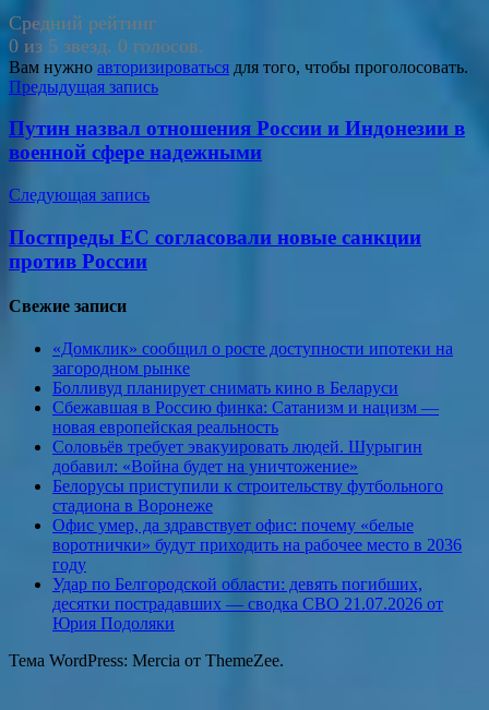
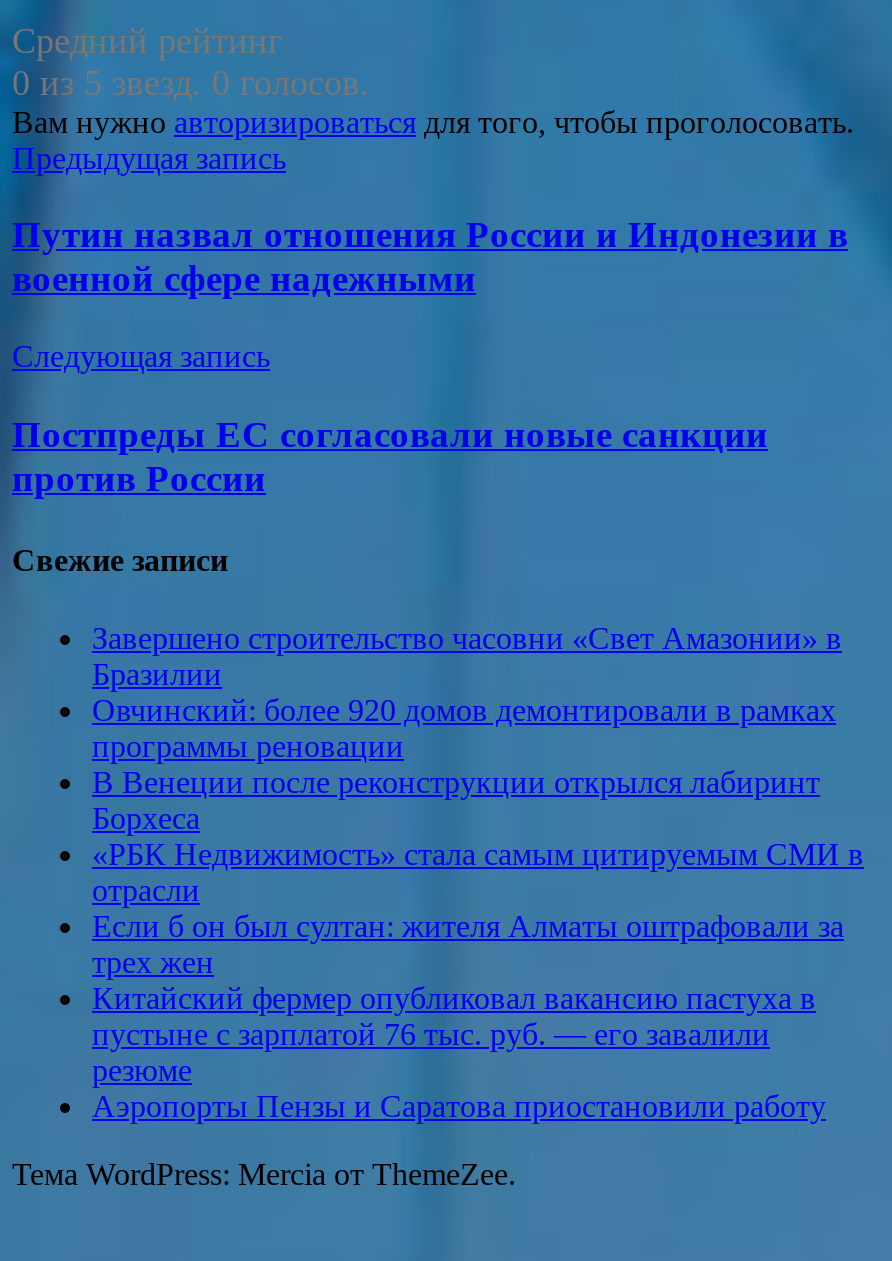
[52,339,462,633] «Домклик» сообщил о росте доступности ипотеки на | загородном рынке | Болливуд планирует снимать кино в Беларуси | Сбежавшая в Россию финка: Сатанизм и нацизм — | новая европейская реальность | Соловьёв требует эвакуировать людей. Шурыгин | добавил: «Война будет на уничтожение» | Белорусы приступили к строительству футбольного | стадиона в Воронеже | Офис умер, да здравствует офис: почему «белые | воротнички» будут приходить на рабочее место в 2036 | году | Удар по Белгородской области: девять погибших, | десятки пострадавших — сводка СВО 21.07.2026 от | Юрия Подоляки -> [92,621,864,1123] Завершено строительство часовни «Свет Амазонии» в | Бразилии | Овчинский: более 920 домов демонтировали в рамках | программы реновации | В Венеции после реконструкции открылся лабиринт | Борхеса | «РБК Недвижимость» стала самым цитируемым СМИ в | отрасли | Если б он был султан: жителя Алматы оштрафовали за | трех жен | Китайский фермер опубликовал вакансию пастуха в | пустыне с зарплатой 76 тыс. руб. — его завалили | резюме | Аэропорты Пензы и Саратова приостановили работу

